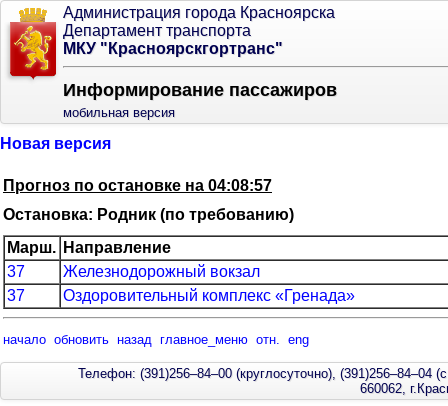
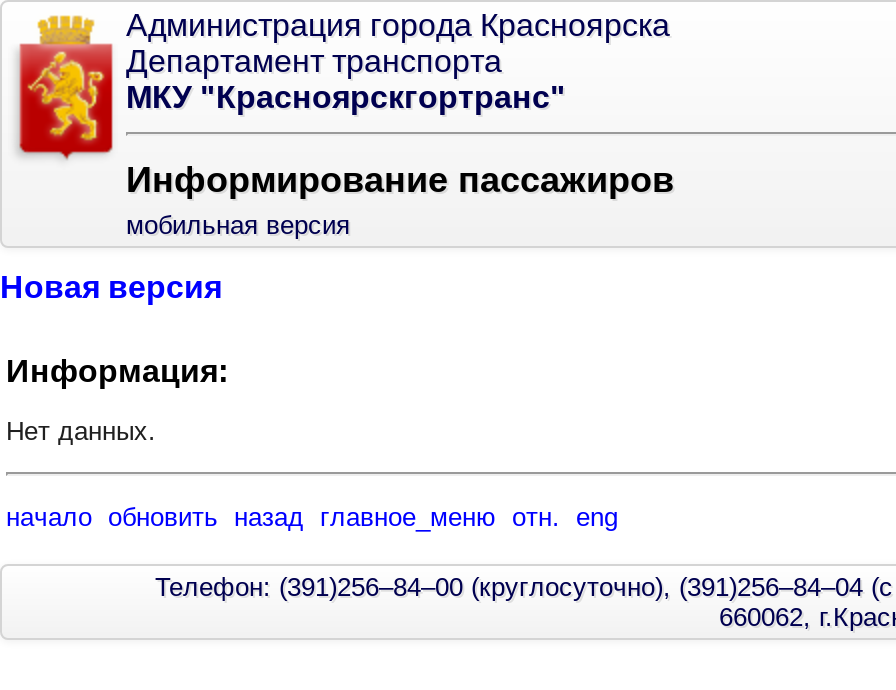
[3,177,355,304] Прогноз по остановке на 04:08:57 | Остановка: Родник (по требованию) | Марш. Направление | 37 | Железнодорожный вокзал | 37 | Оздоровительный комплекс «Гренада» -> [6,354,228,446] Информация: | Нет данных.

